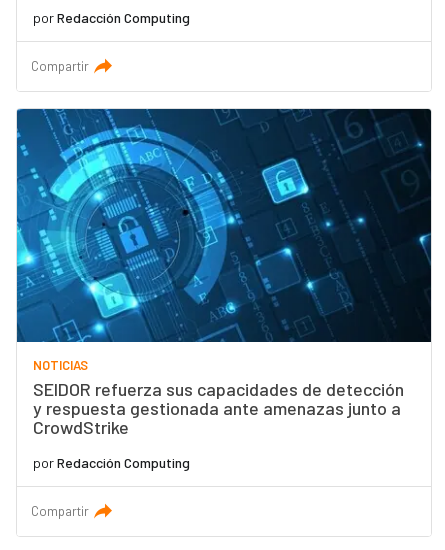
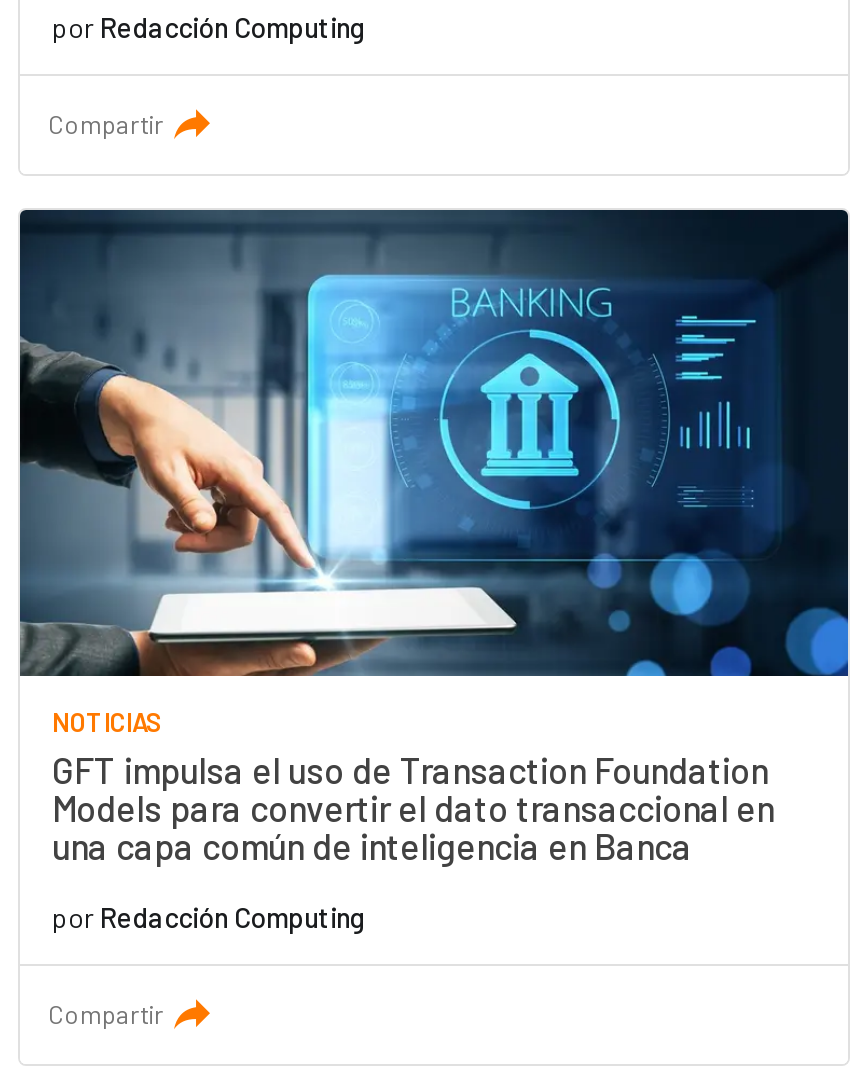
[16,108,432,438] [image] | SEIDOR refuerza sus capacidades de detección | y respuesta gestionada ante amenazas junto a | CrowdStrike -> [18,208,850,869] [image] | GFT impulsa el uso de Transaction Foundation | Models para convertir el dato transaccional en | una capa común de inteligencia en Banca

